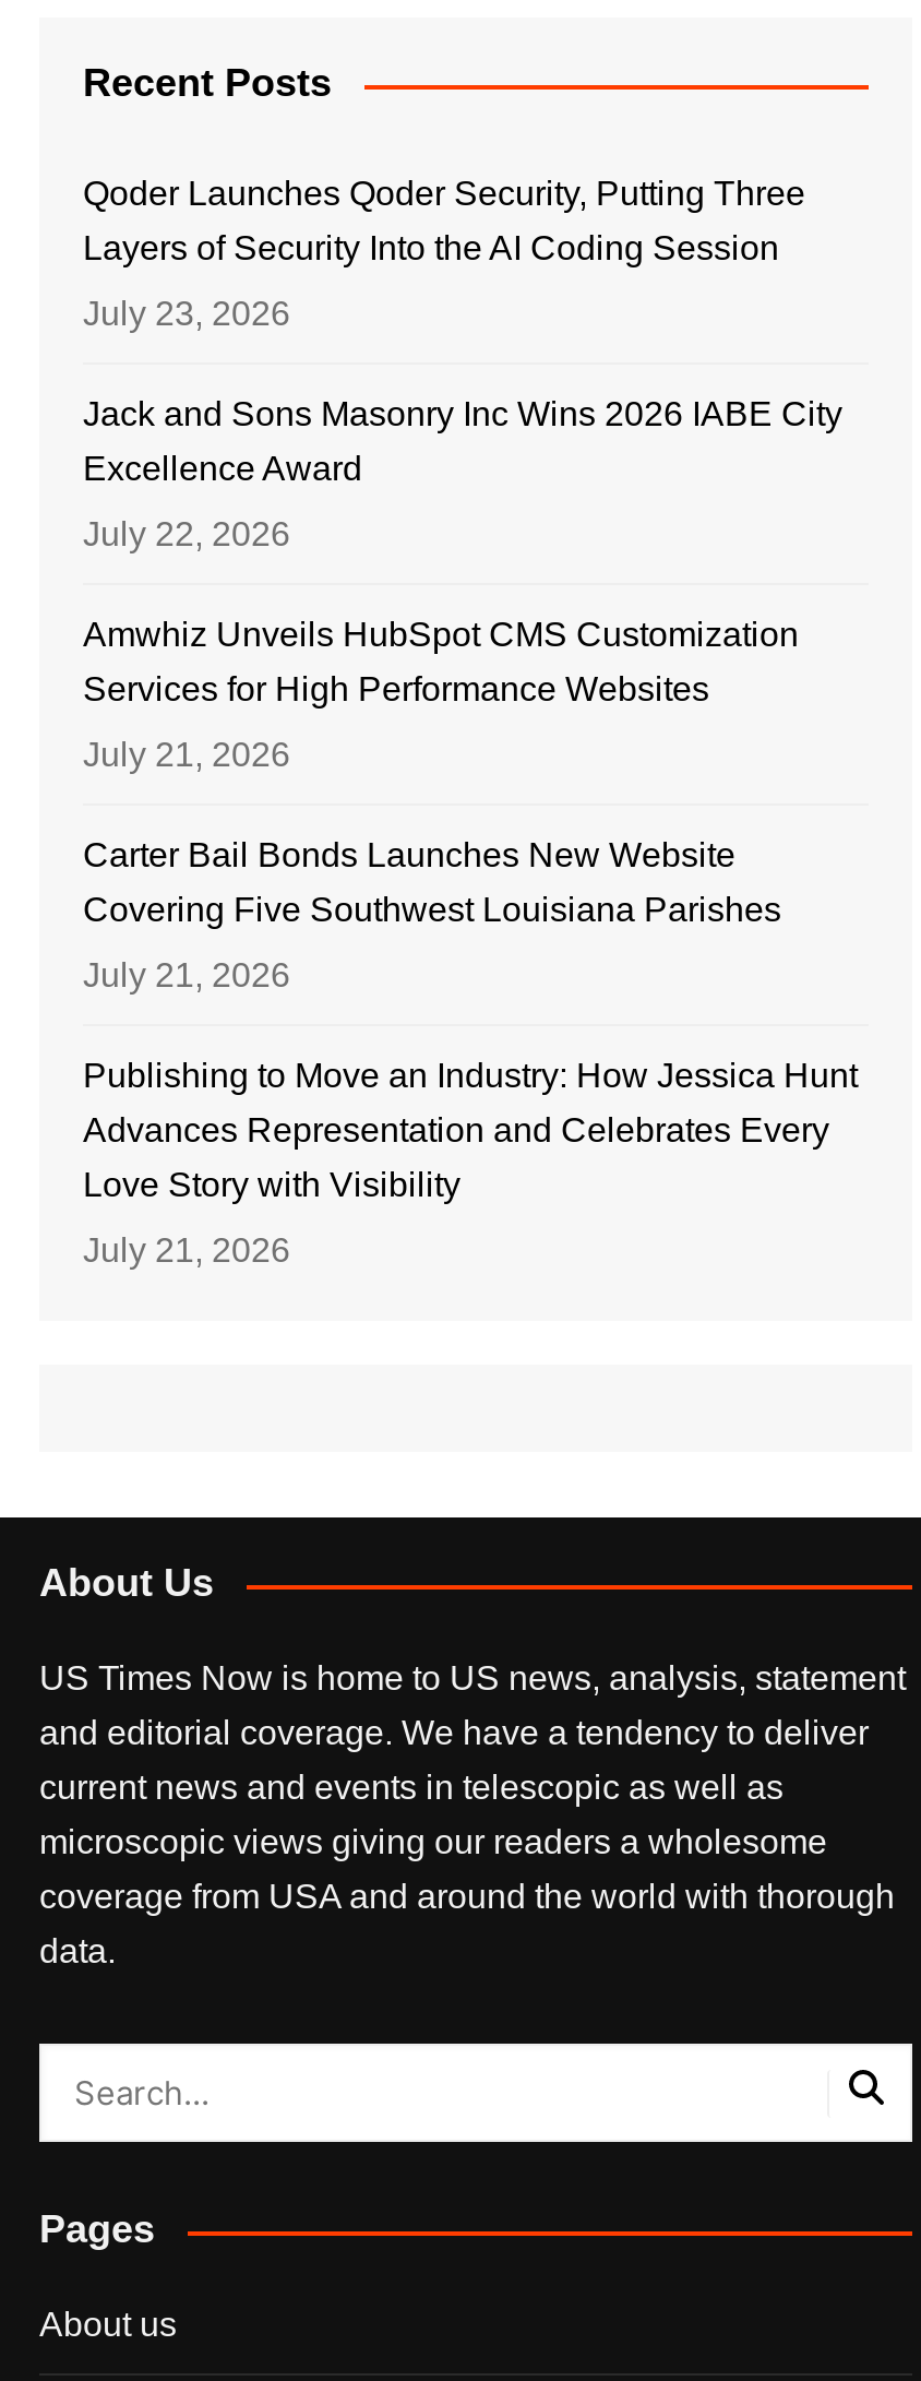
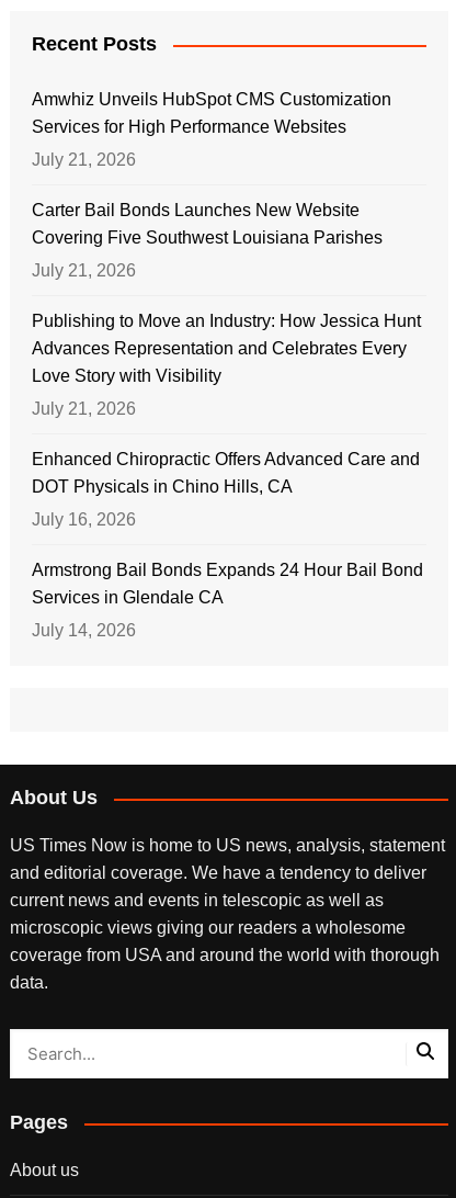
[83,175,842,553] Qoder Launches Qoder Security, Putting Three | Layers of Security Into the AI Coding Session | July 23, 2026 | Jack and Sons Masonry Inc Wins 2026 IABE City | Excellence Award | July 22, 2026 -> none
moved [83,616,858,1269] -> [32,90,421,418]: Amwhiz Unveils HubSpot CMS Customization | Services for High Performance Websites | July 21, 2026 | ... | Love Story with Visibility | July 21, 2026
none -> [32,450,423,640] Enhanced Chiropractic Offers Advanced Care and | DOT Physicals in Chino Hills, CA | July 16, 2026 | Armstrong Bail Bonds Expands 24 Hour Bail Bond | Services in Glendale CA | July 14, 2026

